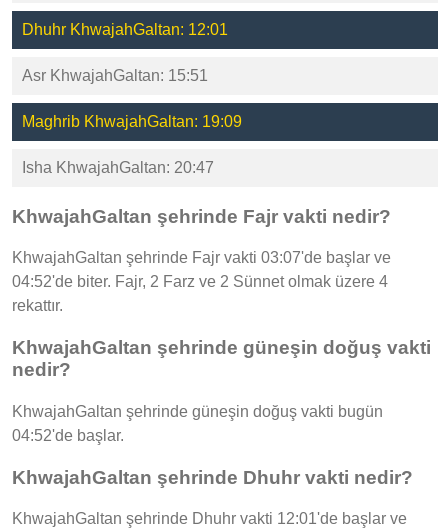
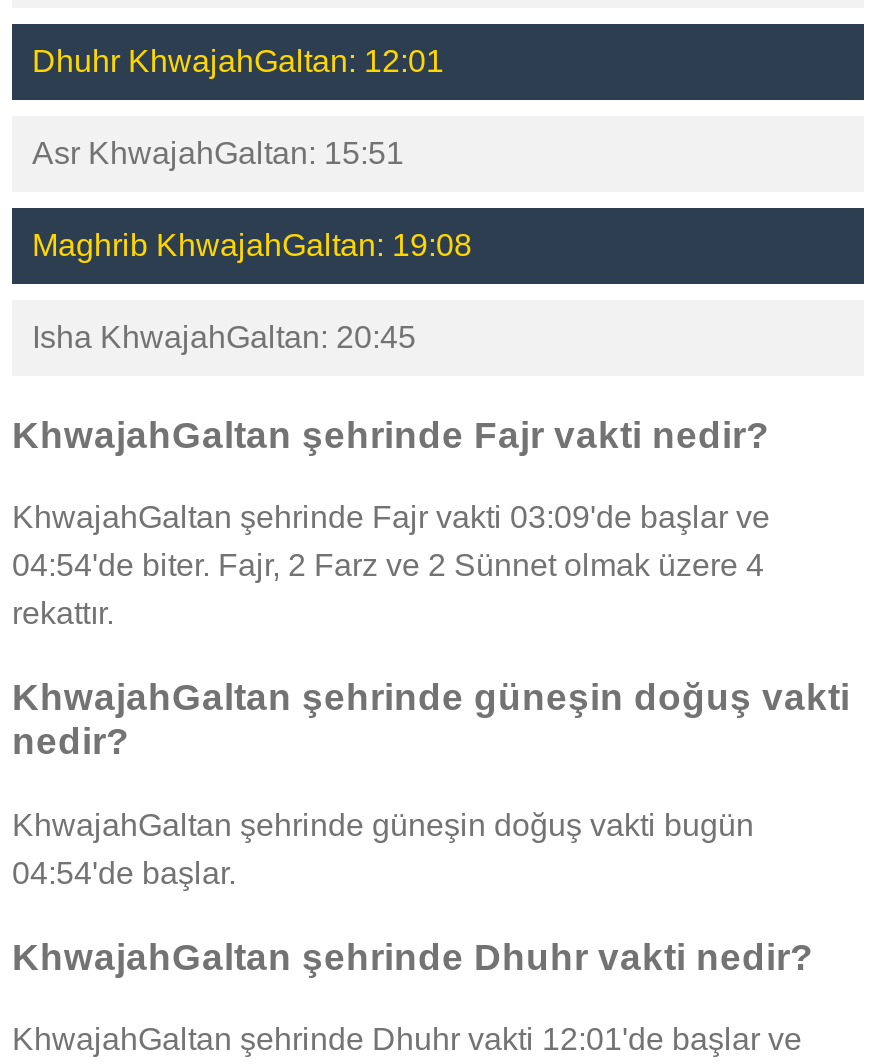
[22,113,242,130] Maghrib KhwajahGaltan: 19:09 -> [32,228,472,262] Maghrib KhwajahGaltan: 19:08
[22,159,214,176] Isha KhwajahGaltan: 20:47 -> [32,320,416,354] Isha KhwajahGaltan: 20:45
[12,249,391,266] KhwajahGaltan şehrinde Fajr vakti 03:07'de başlar ve -> [12,501,770,535] KhwajahGaltan şehrinde Fajr vakti 03:09'de başlar ve
[12,273,388,290] 04:52'de biter. Fajr, 2 Farz ve 2 Sünnet olmak üzere 4 -> [12,549,764,583] 04:54'de biter. Fajr, 2 Farz ve 2 Sünnet olmak üzere 4
[12,427,124,444] 04:52'de başlar. -> [12,856,236,890] 04:54'de başlar.

